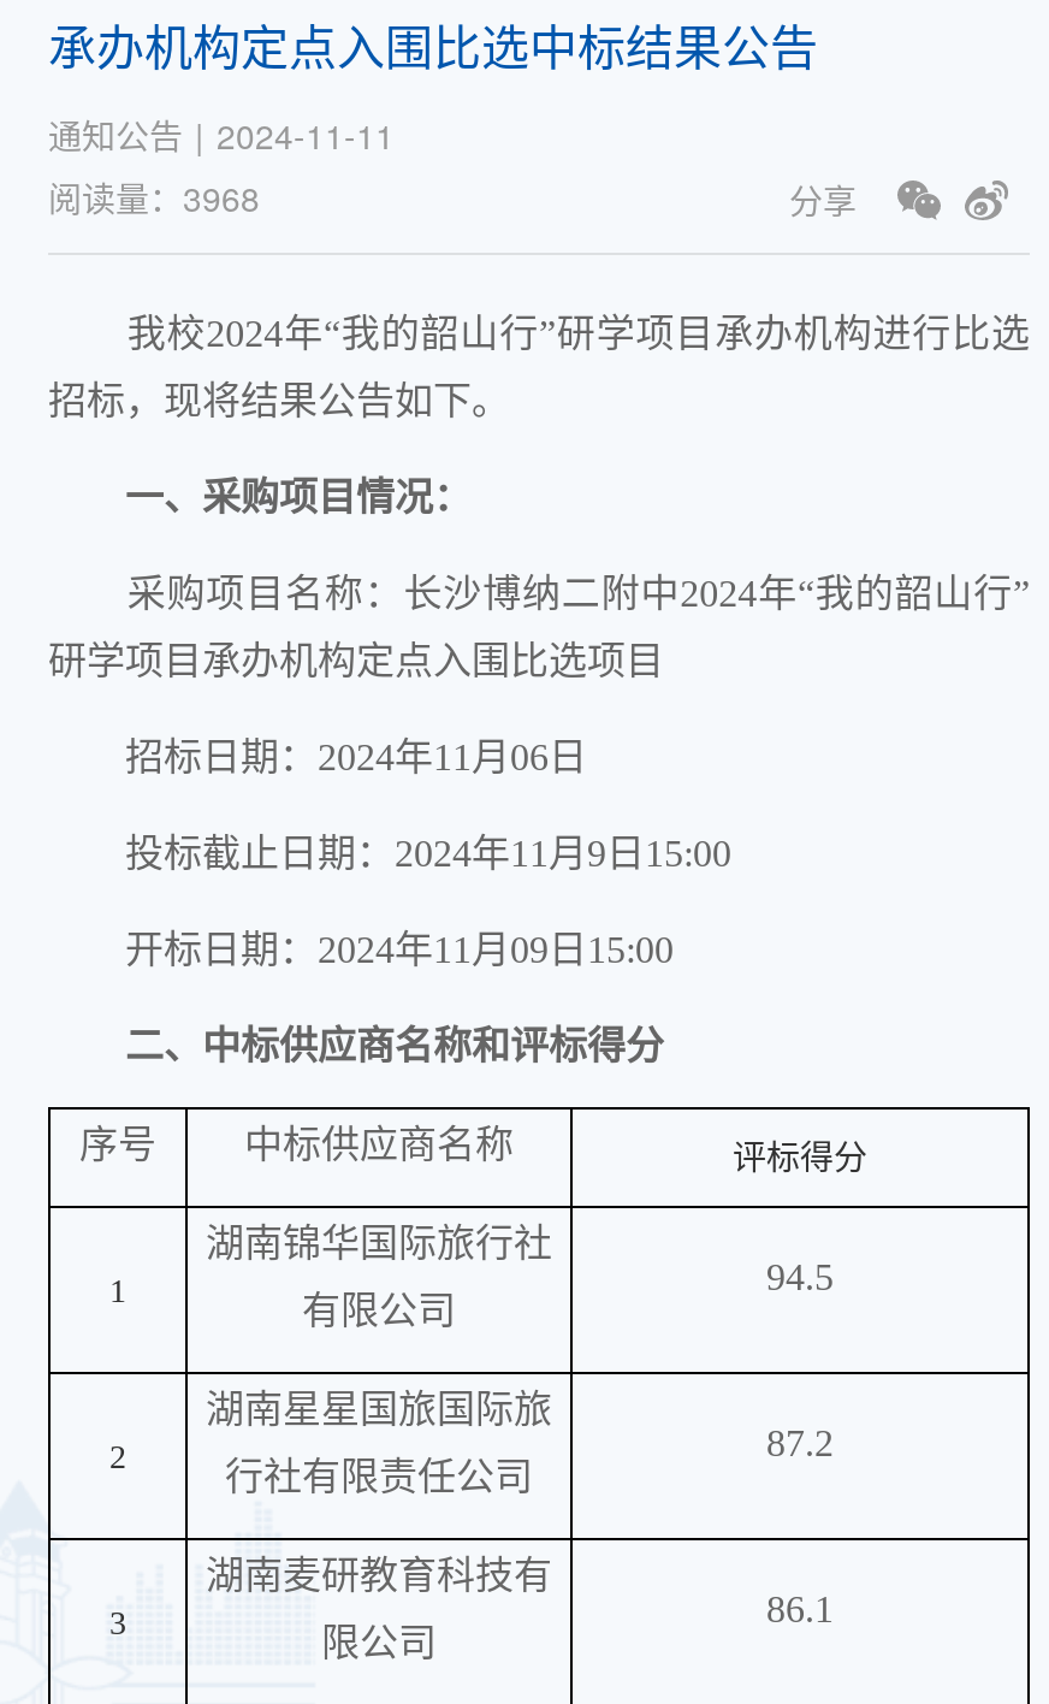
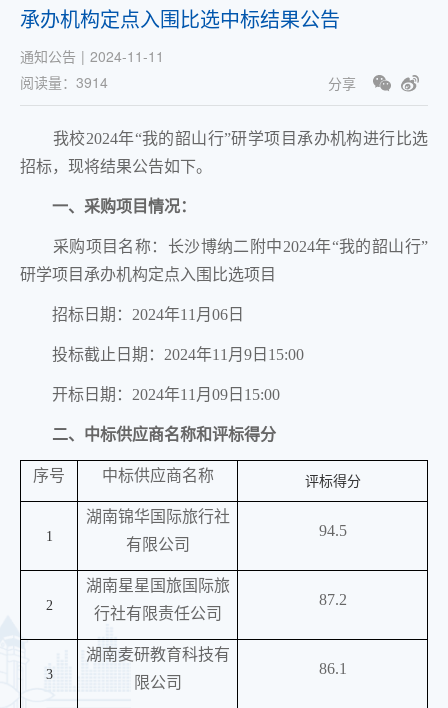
[48,173,260,221] 阅读量：3968 -> [20,72,108,92] 阅读量：3914

